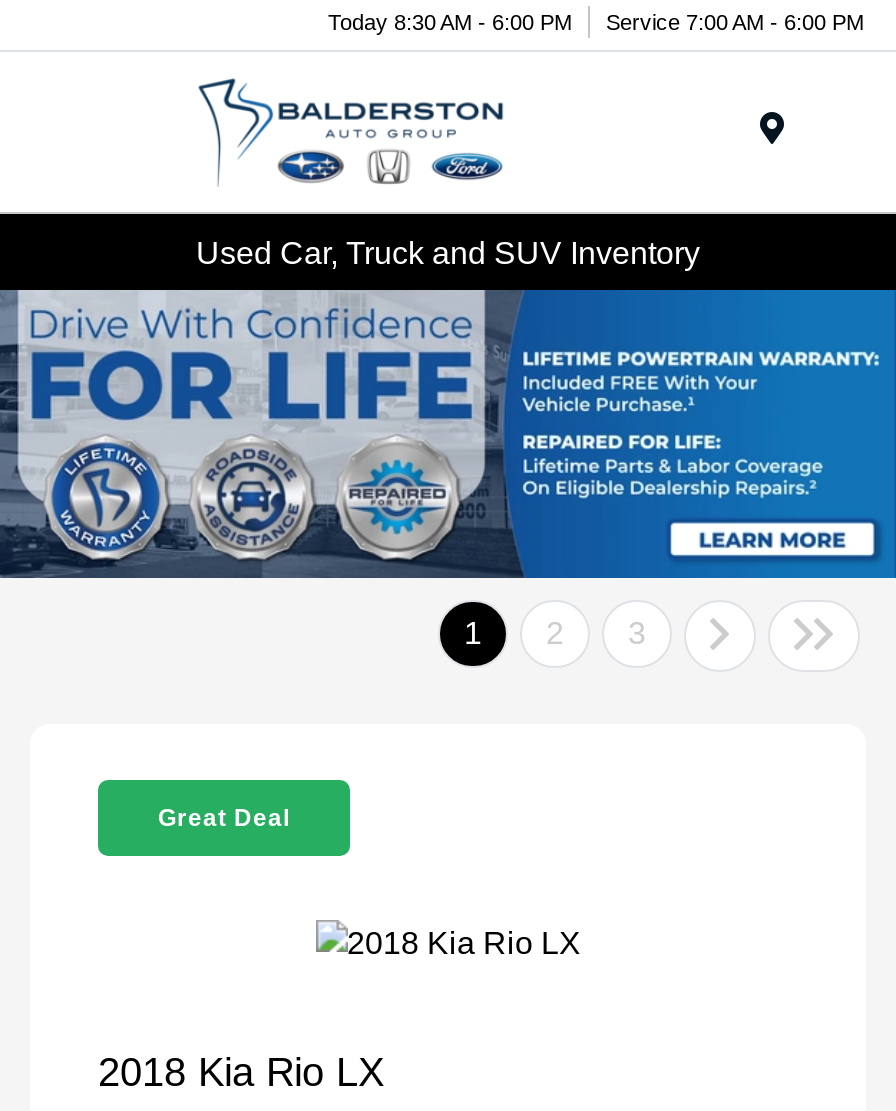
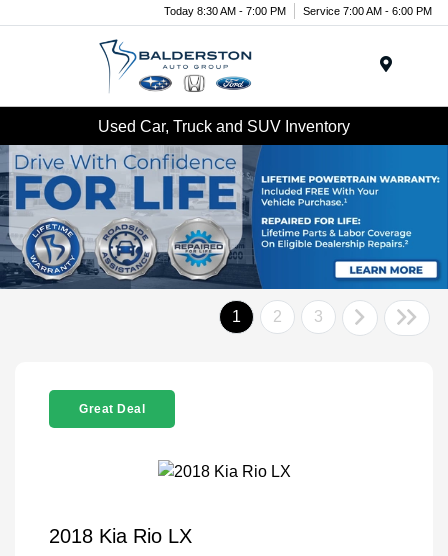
[328,9,864,33] Today 8:30 AM - 6:00 PM Service 7:00 AM - 6:00 PM -> [164,4,432,16] Today 8:30 AM - 7:00 PM Service 7:00 AM - 6:00 PM

